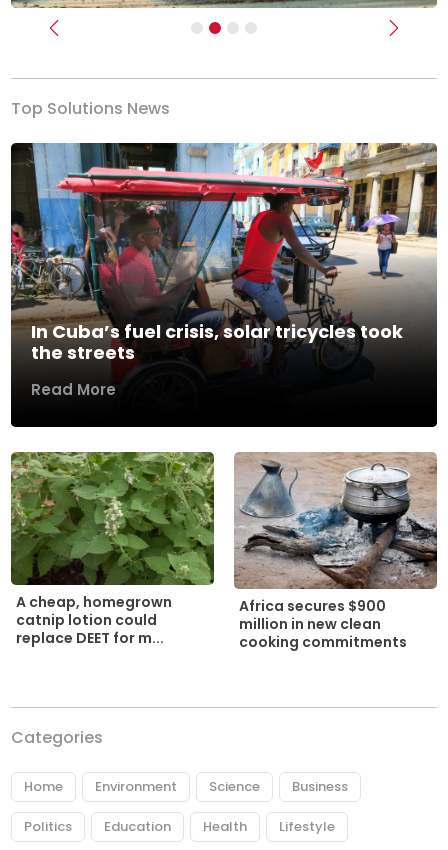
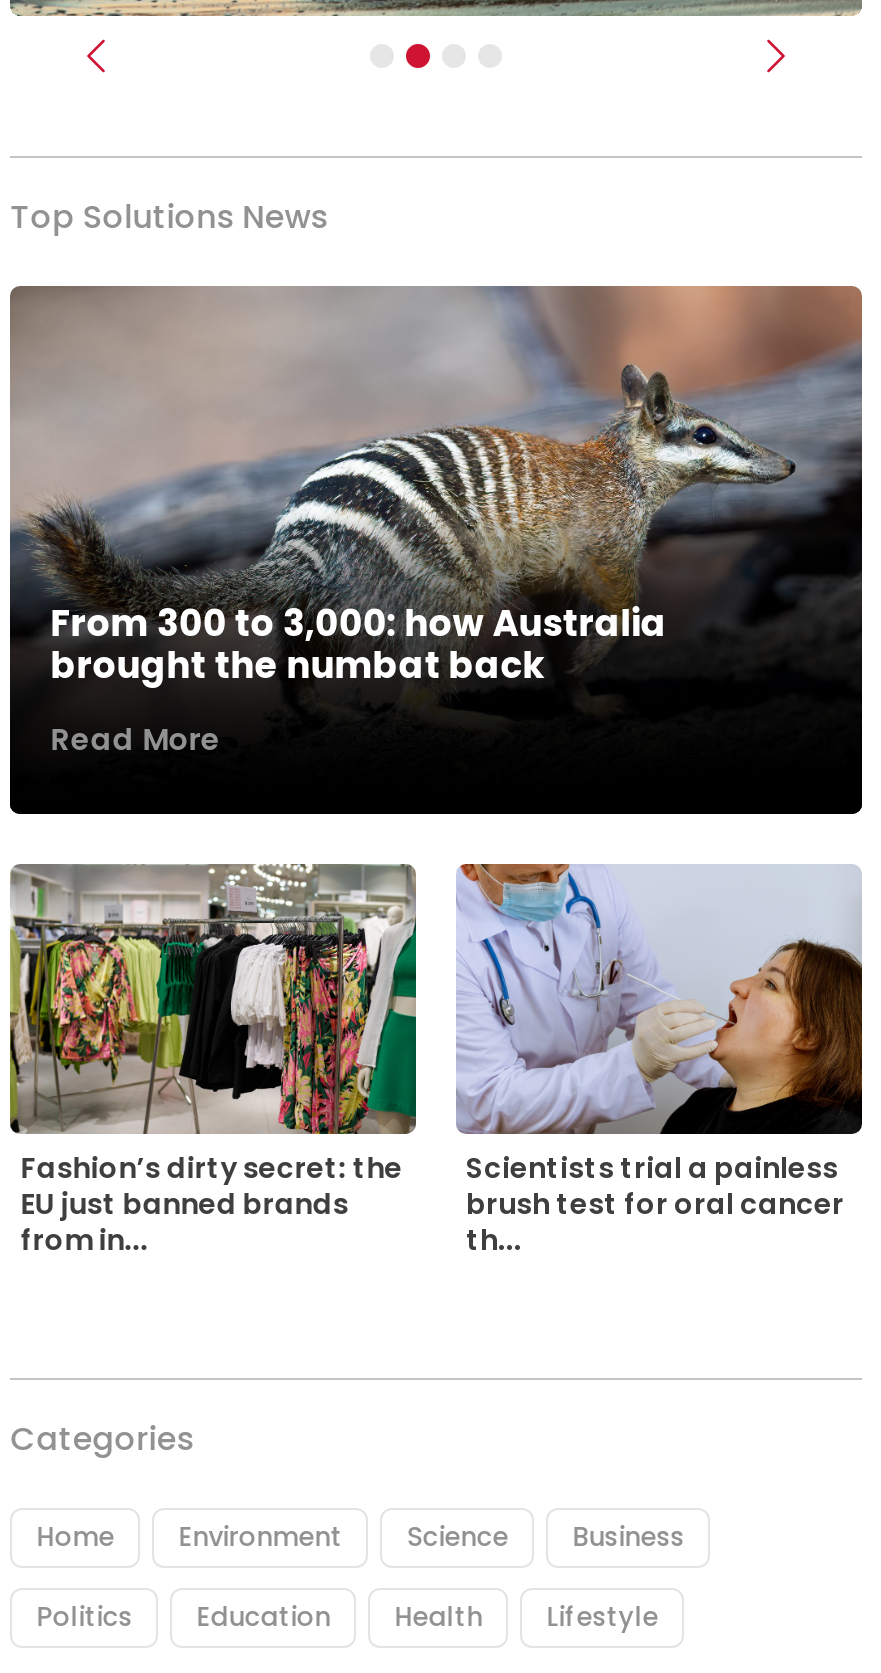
[10,142,437,365] [image] | In Cuba’s fuel crisis, solar tricycles took | the streets -> [10,284,864,690] [image] | From 300 to 3,000: how Australia | brought the numbat back
[11,452,215,648] [image] | A cheap, homegrown | catnip lotion could | replace DEET for m... -> [10,864,418,1261] [image] | Fashion’s dirty secret: the | EU just banned brands | from in...
[234,452,438,652] [image] | Africa secures $900 | million in new clean | cooking commitments -> [456,864,864,1261] [image] | Scientists trial a painless | brush test for oral cancer | th...

